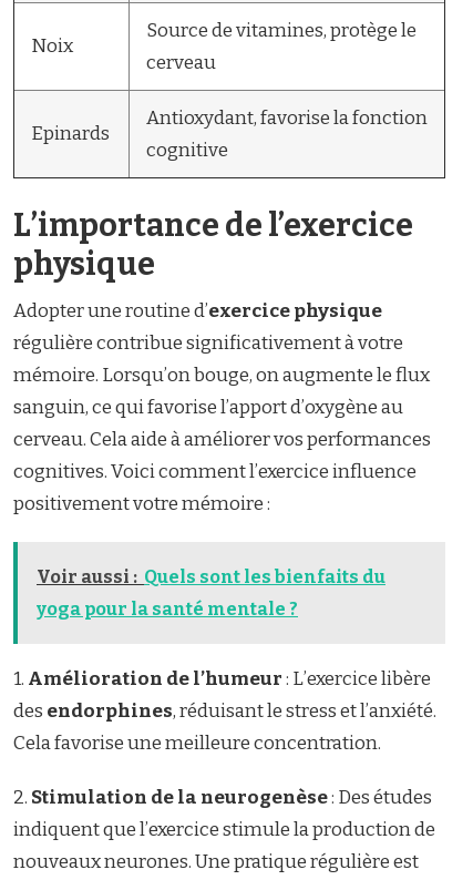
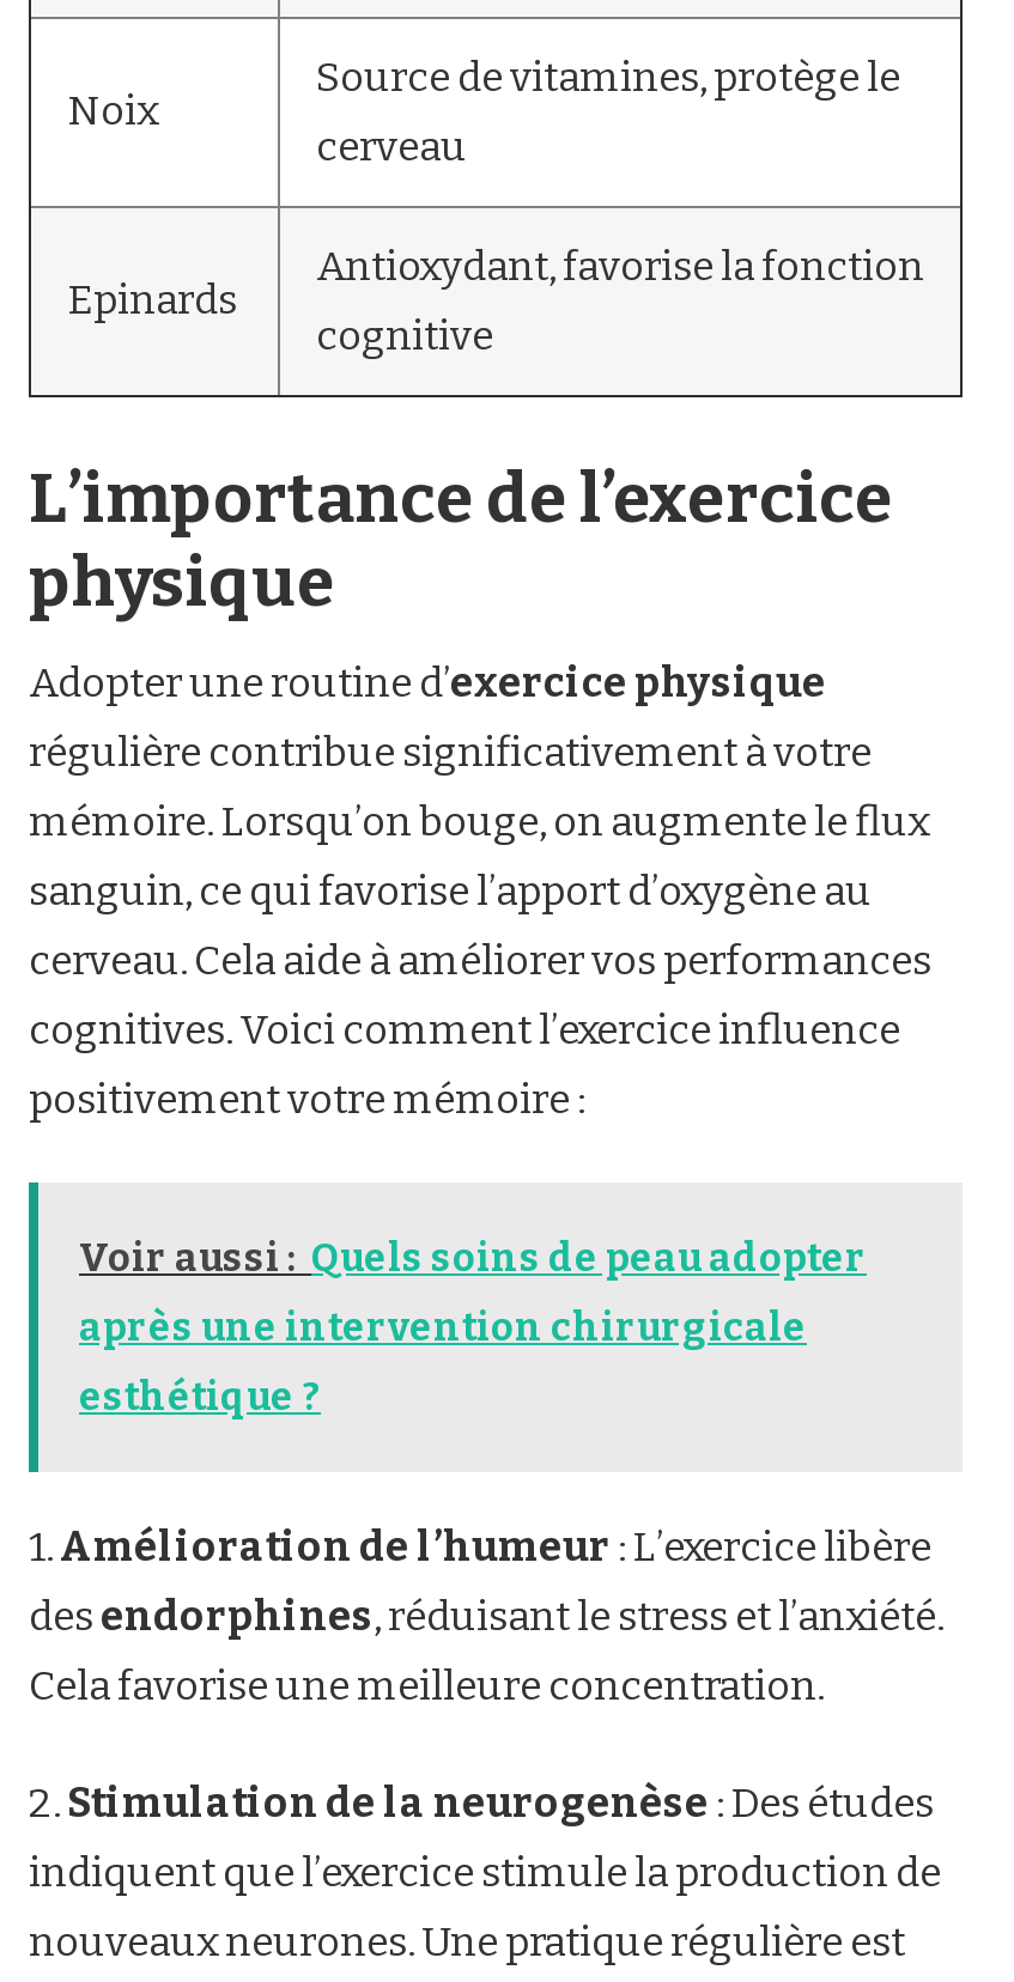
[37,567,385,620] Voir aussi : Quels sont les bienfaits du | yoga pour la santé mentale ? -> [79,1236,867,1420] Voir aussi : Quels soins de peau adopter | après une intervention chirurgicale | esthétique ?

